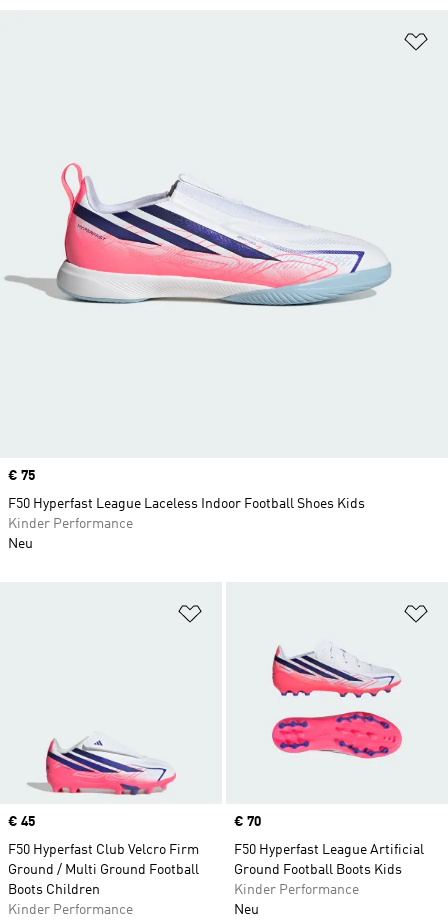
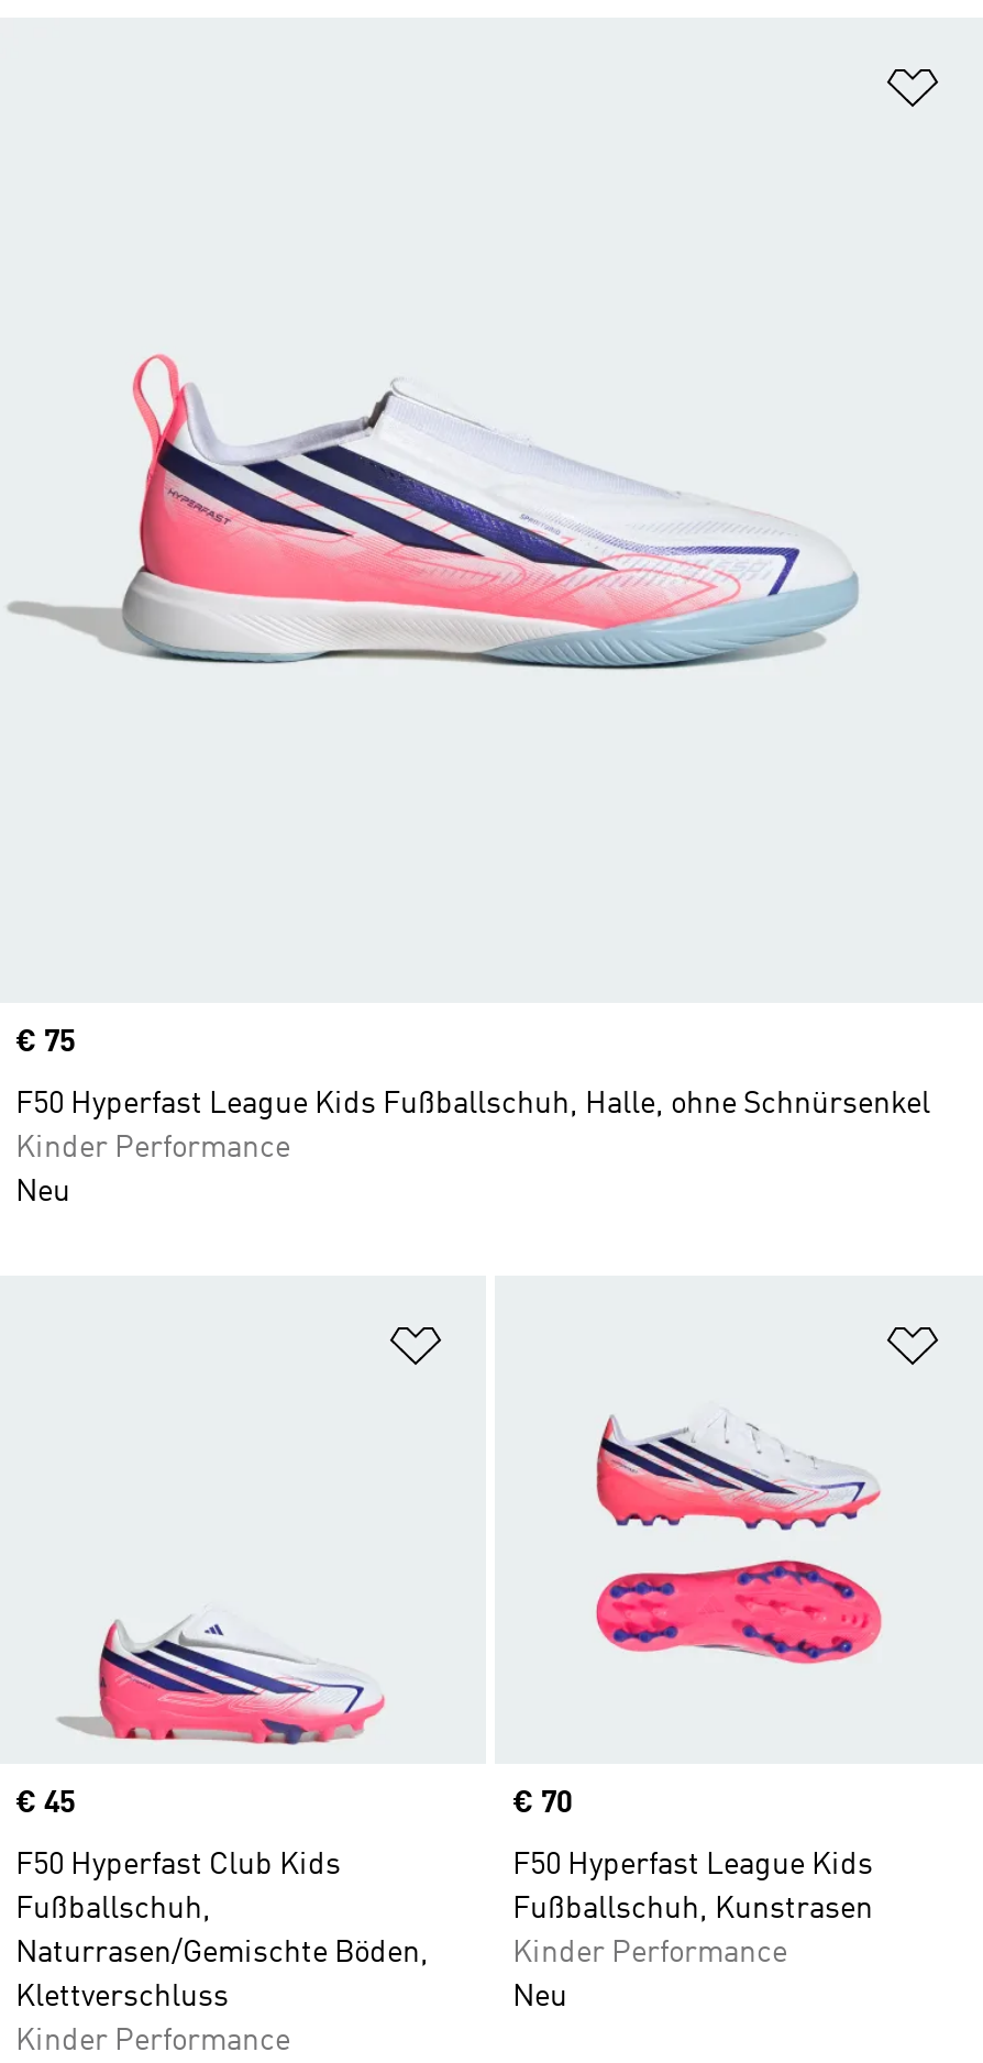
[8,497,365,511] F50 Hyperfast League Laceless Indoor Football Shoes Kids -> [15,1089,930,1119] F50 Hyperfast League Kids Fußballschuh, Halle, ohne Schnürsenkel
[8,843,199,897] F50 Hyperfast Club Velcro Firm | Ground / Multi Ground Football | Boots Children -> [15,1850,429,2012] F50 Hyperfast Club Kids | Fußballschuh, | Naturrasen/Gemischte Böden, | Klettverschluss
[234,843,424,877] F50 Hyperfast League Artificial | Ground Football Boots Kids -> [512,1850,873,1924] F50 Hyperfast League Kids | Fußballschuh, Kunstrasen

